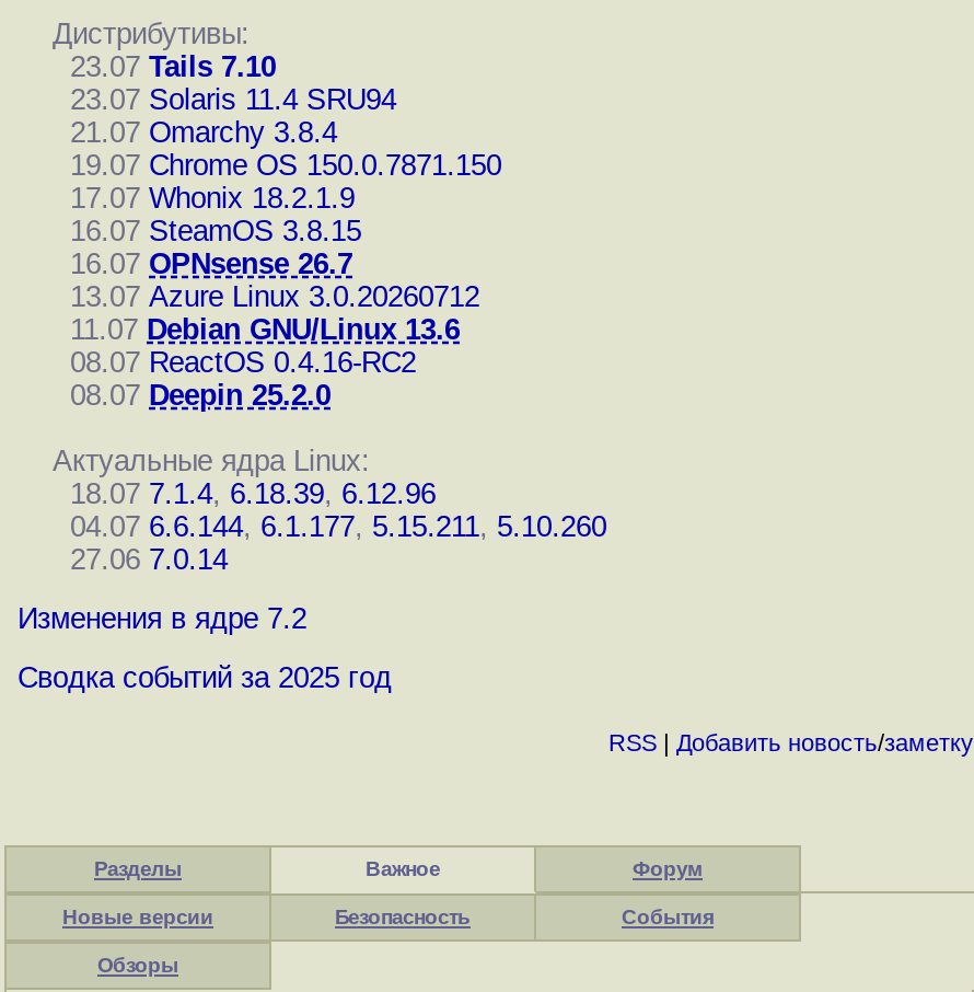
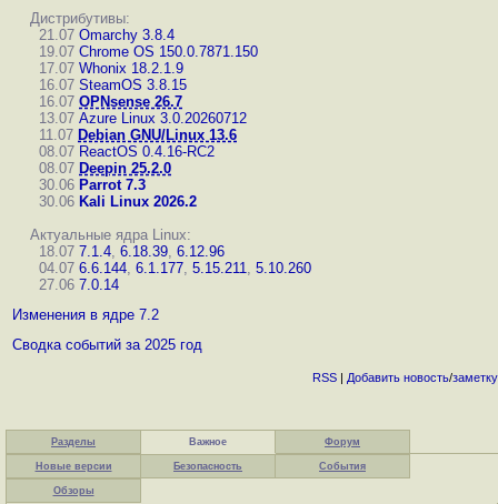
[53,50,396,116] 23.07 Tails 7.10 | 23.07 Solaris 11.4 SRU94 -> none
moved [53,116,501,412] -> [30,27,258,177]: 21.07 Omarchy 3.8.4 | 19.07 Chrome OS 150.0.7871.150 | 17.07 Whonix 18.2.1.9 | ... | 08.07 ReactOS 0.4.16-RC2 | 08.07 Deepin 25.2.0
none -> [30,177,197,210] 30.06 Parrot 7.3 | 30.06 Kali Linux 2026.2

